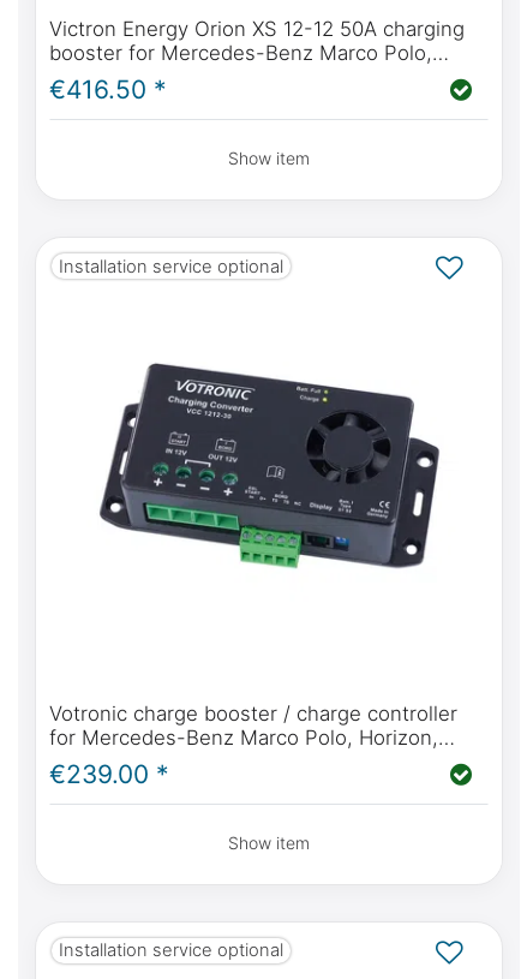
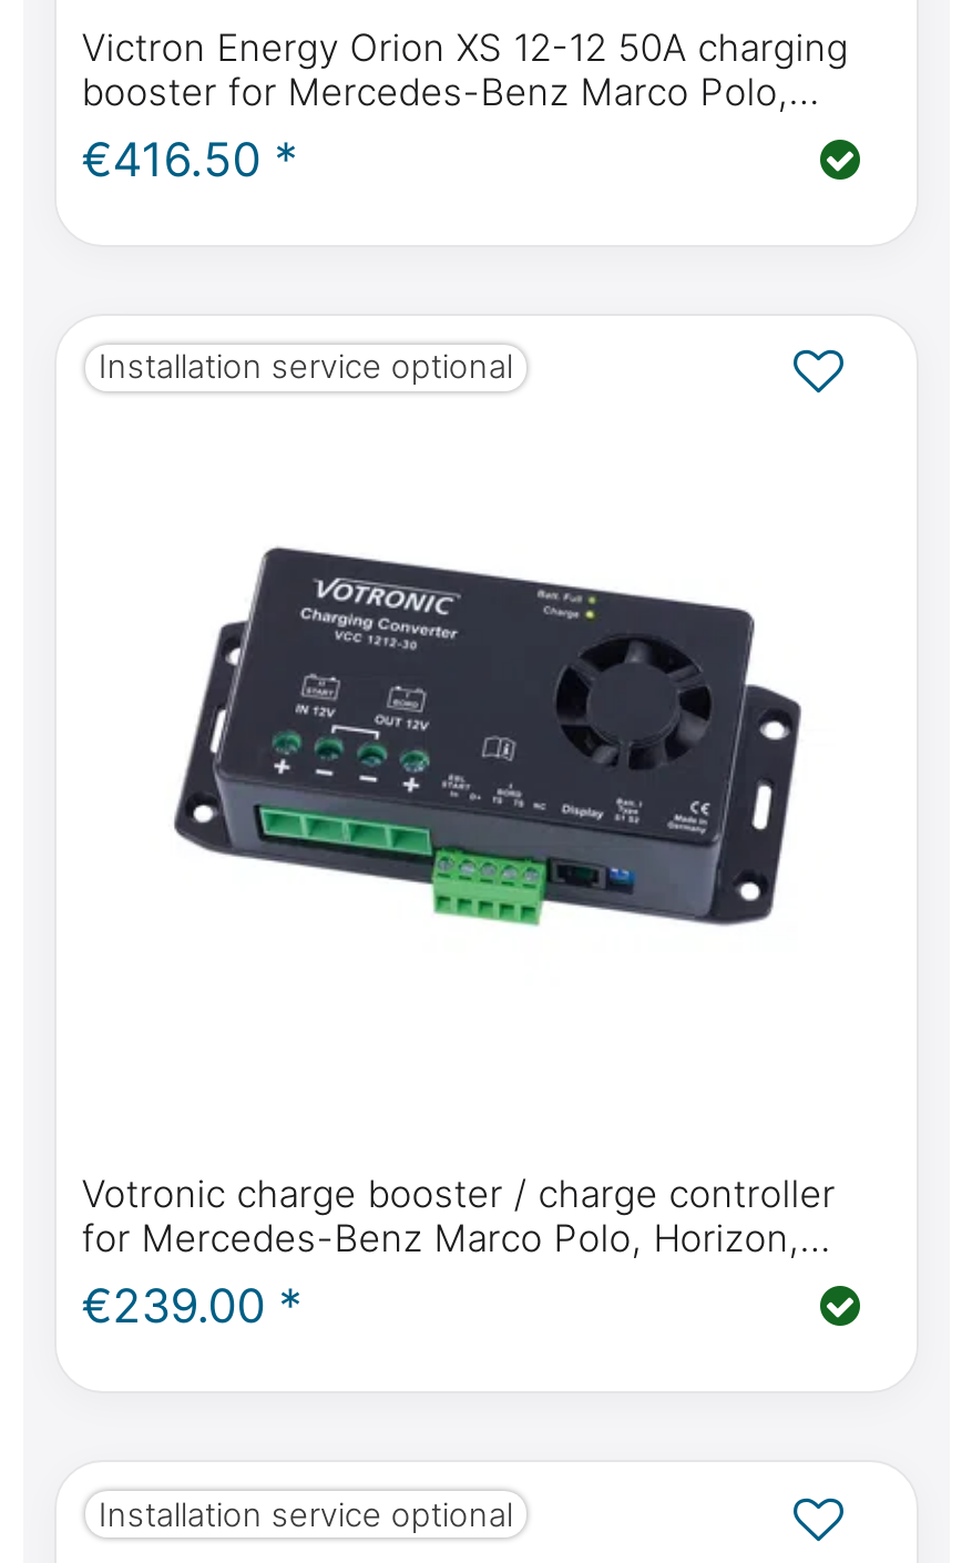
[228,147,310,168] Show item -> none
[228,832,310,852] Show item -> none

